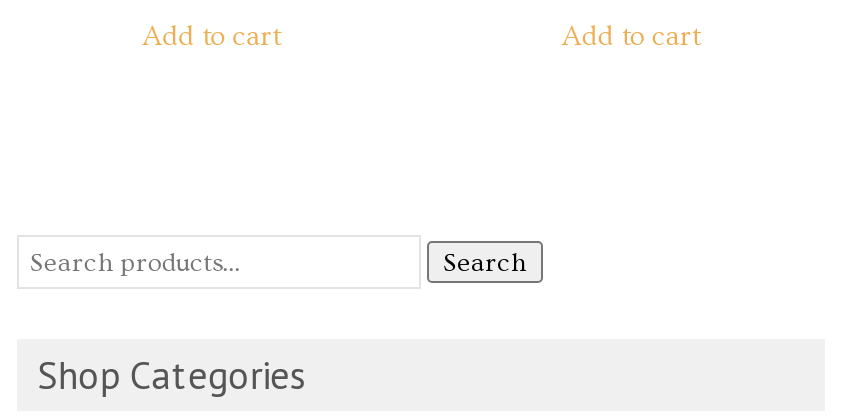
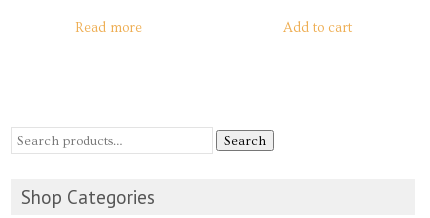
[142,22,280,54] Add to cart -> [75,20,142,36] Read more

